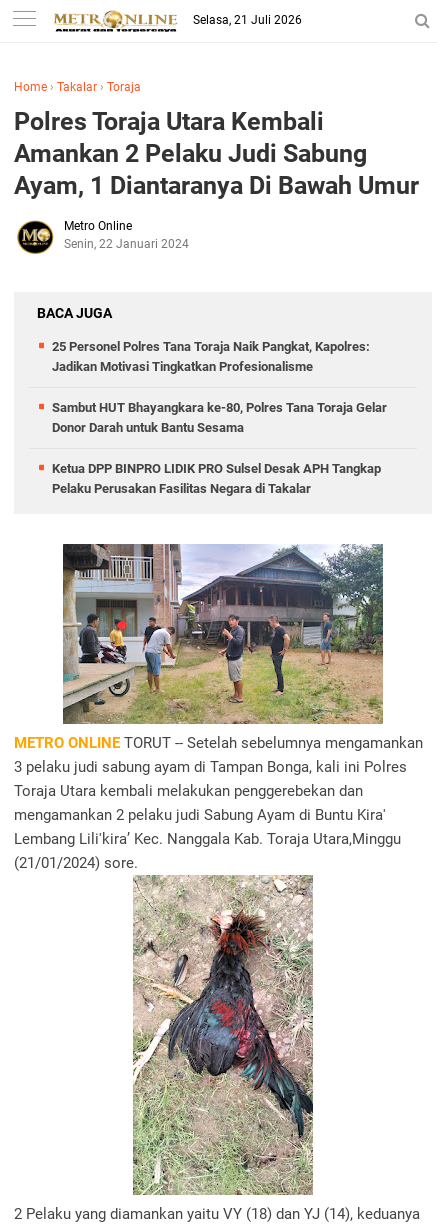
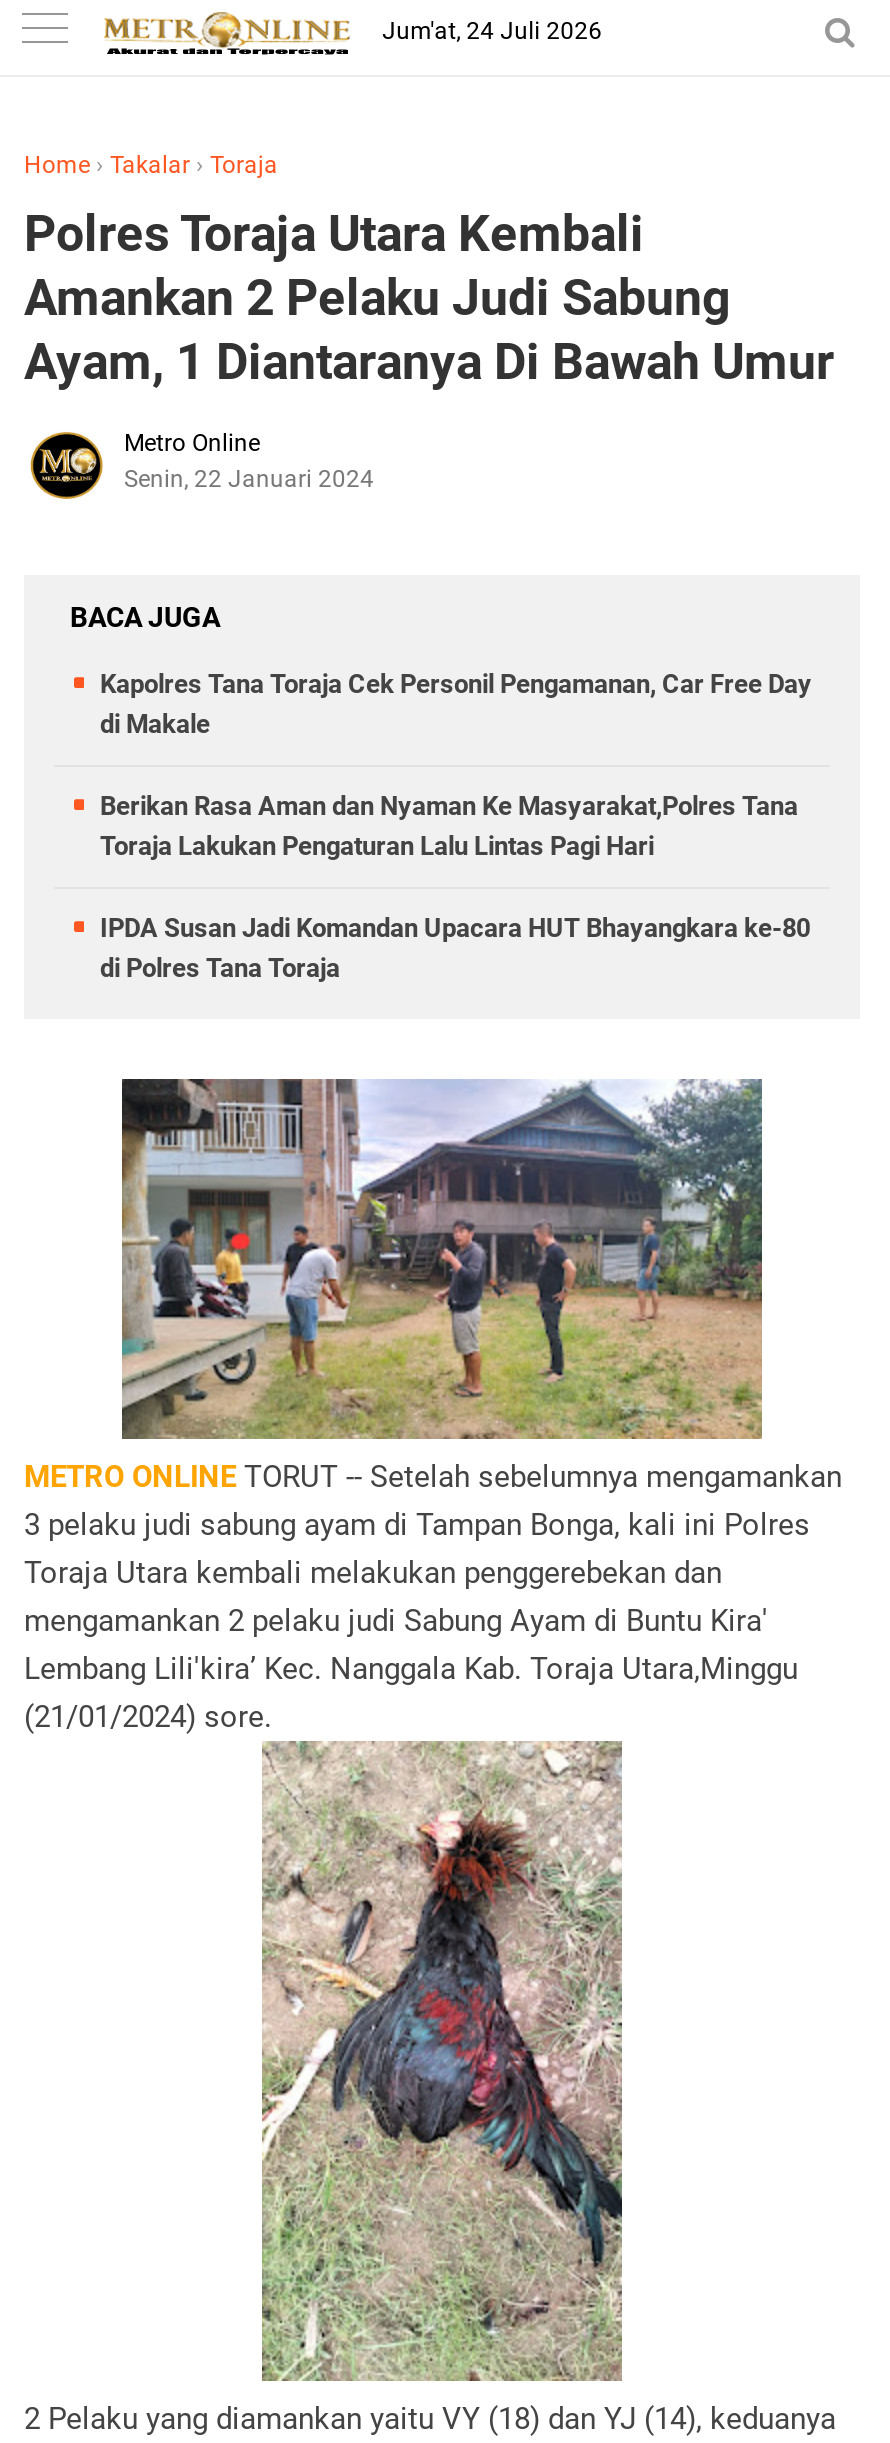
[193,13,302,27] Selasa, 21 Juli 2026 -> [382,17,602,45] Jum'at, 24 Juli 2026
[52,339,370,374] 25 Personel Polres Tana Toraja Naik Pangkat, Kapolres: | Jadikan Motivasi Tingkatkan Profesionalisme -> [100,669,812,739] Kapolres Tana Toraja Cek Personil Pengamanan, Car Free Day | di Makale
[52,400,387,435] Sambut HUT Bhayangkara ke-80, Polres Tana Toraja Gelar | Donor Darah untuk Bantu Sesama -> [100,791,798,861] Berikan Rasa Aman dan Nyaman Ke Masyarakat,Polres Tana | Toraja Lakukan Pengaturan Lalu Lintas Pagi Hari
[52,461,381,496] Ketua DPP BINPRO LIDIK PRO Sulsel Desak APH Tangkap | Pelaku Perusakan Fasilitas Negara di Takalar -> [100,913,810,983] IPDA Susan Jadi Komandan Upacara HUT Bhayangkara ke-80 | di Polres Tana Toraja

